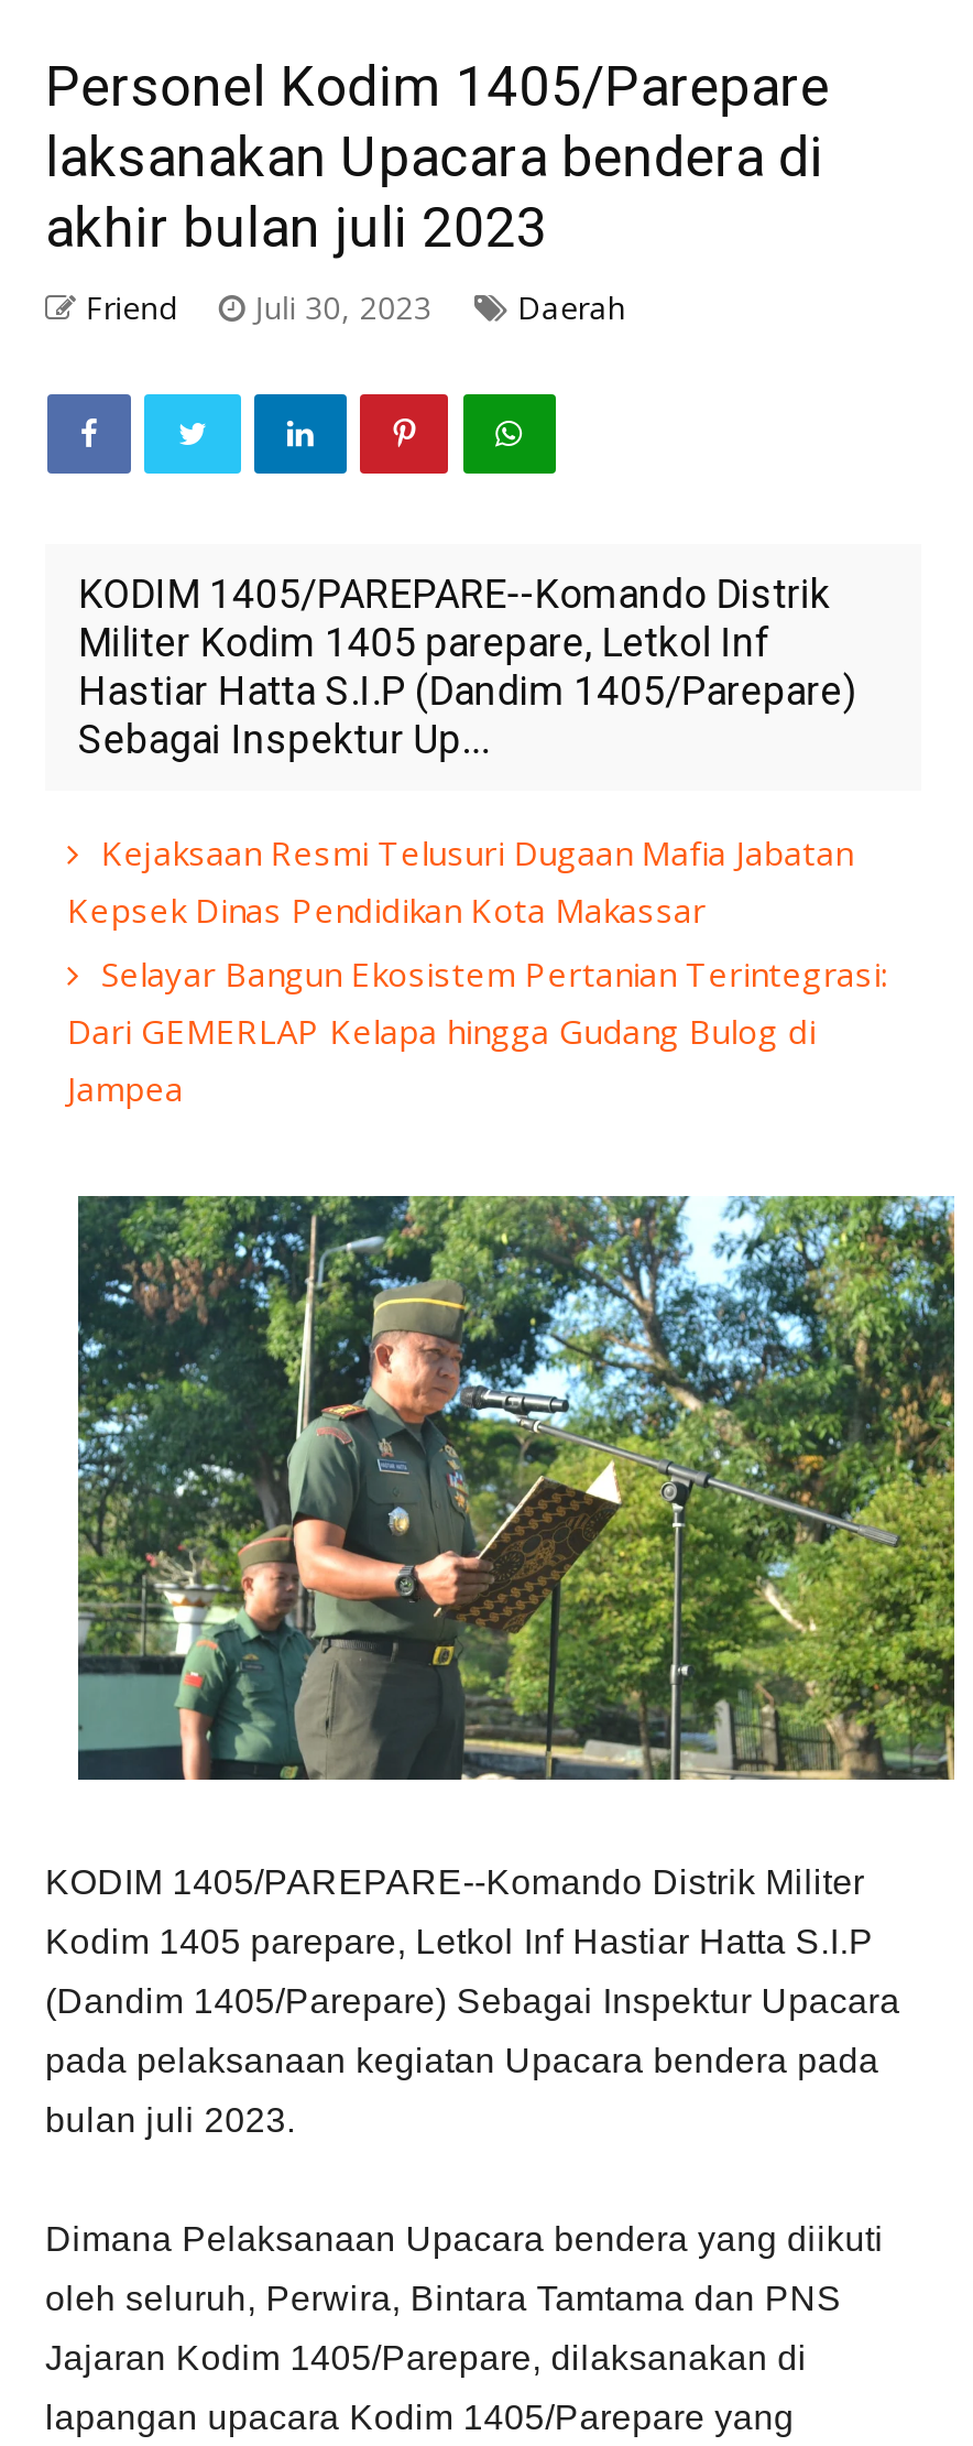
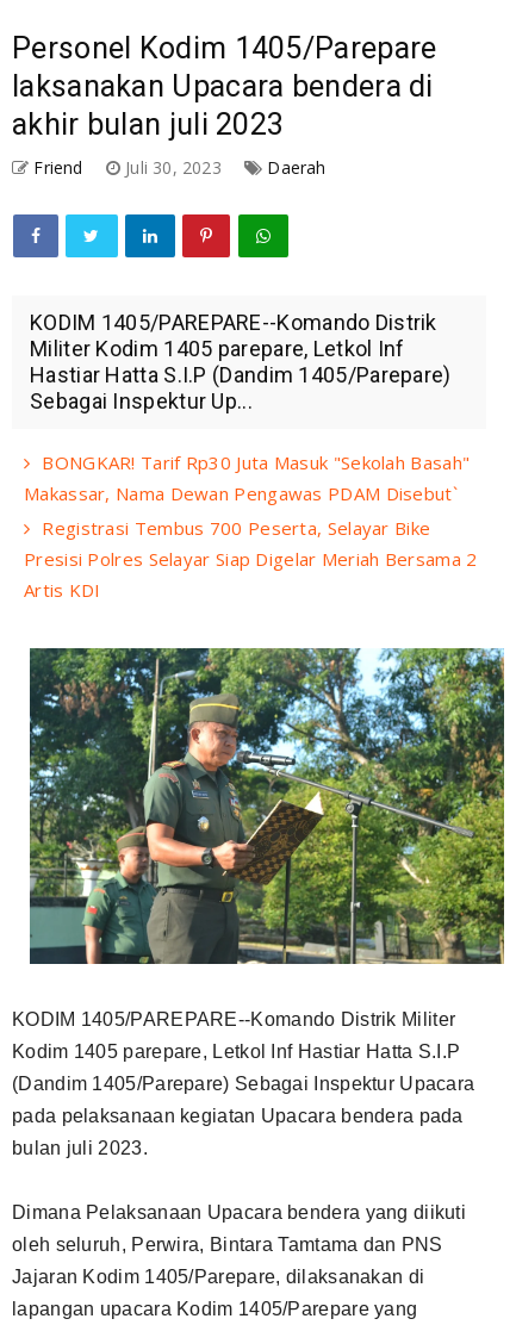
[67,830,888,1109] Kejaksaan Resmi Telusuri Dugaan Mafia Jabatan | Kepsek Dinas Pendidikan Kota Makassar | Selayar Bangun Ekosistem Pertanian Terintegrasi: | Dari GEMERLAP Kelapa hingga Gudang Bulog di | Jampea -> [24,450,477,601] BONGKAR! Tarif Rp30 Juta Masuk "Sekolah Basah" | Makassar, Nama Dewan Pengawas PDAM Disebut` | Registrasi Tembus 700 Peserta, Selayar Bike | Presisi Polres Selayar Siap Digelar Meriah Bersama 2 | Artis KDI

